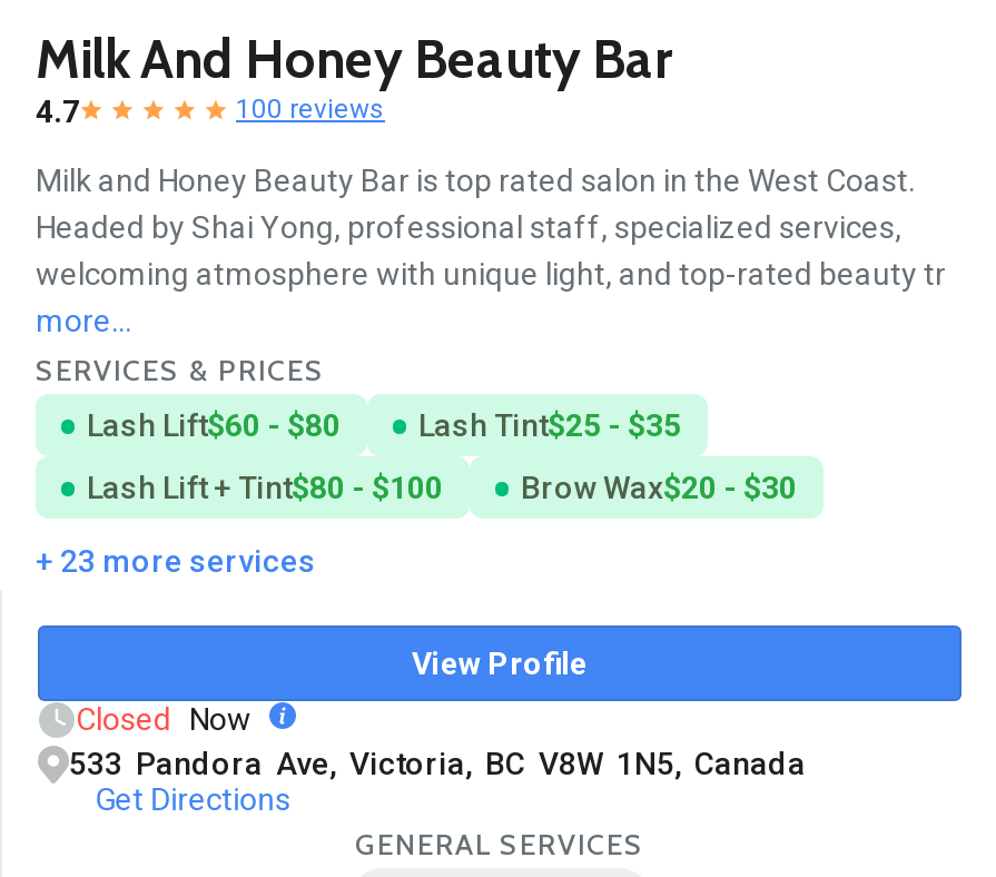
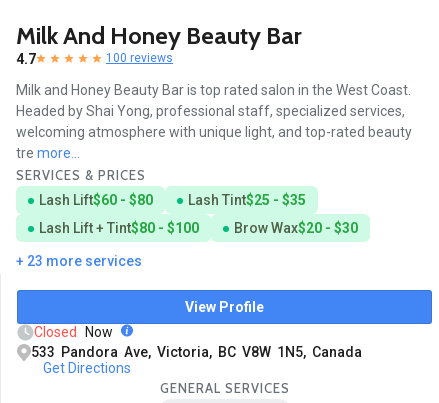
[36,256,946,339] welcoming atmosphere with unique light, and top-rated beauty tr | more... -> [16,124,412,161] welcoming atmosphere with unique light, and top-rated beauty | tre more...

